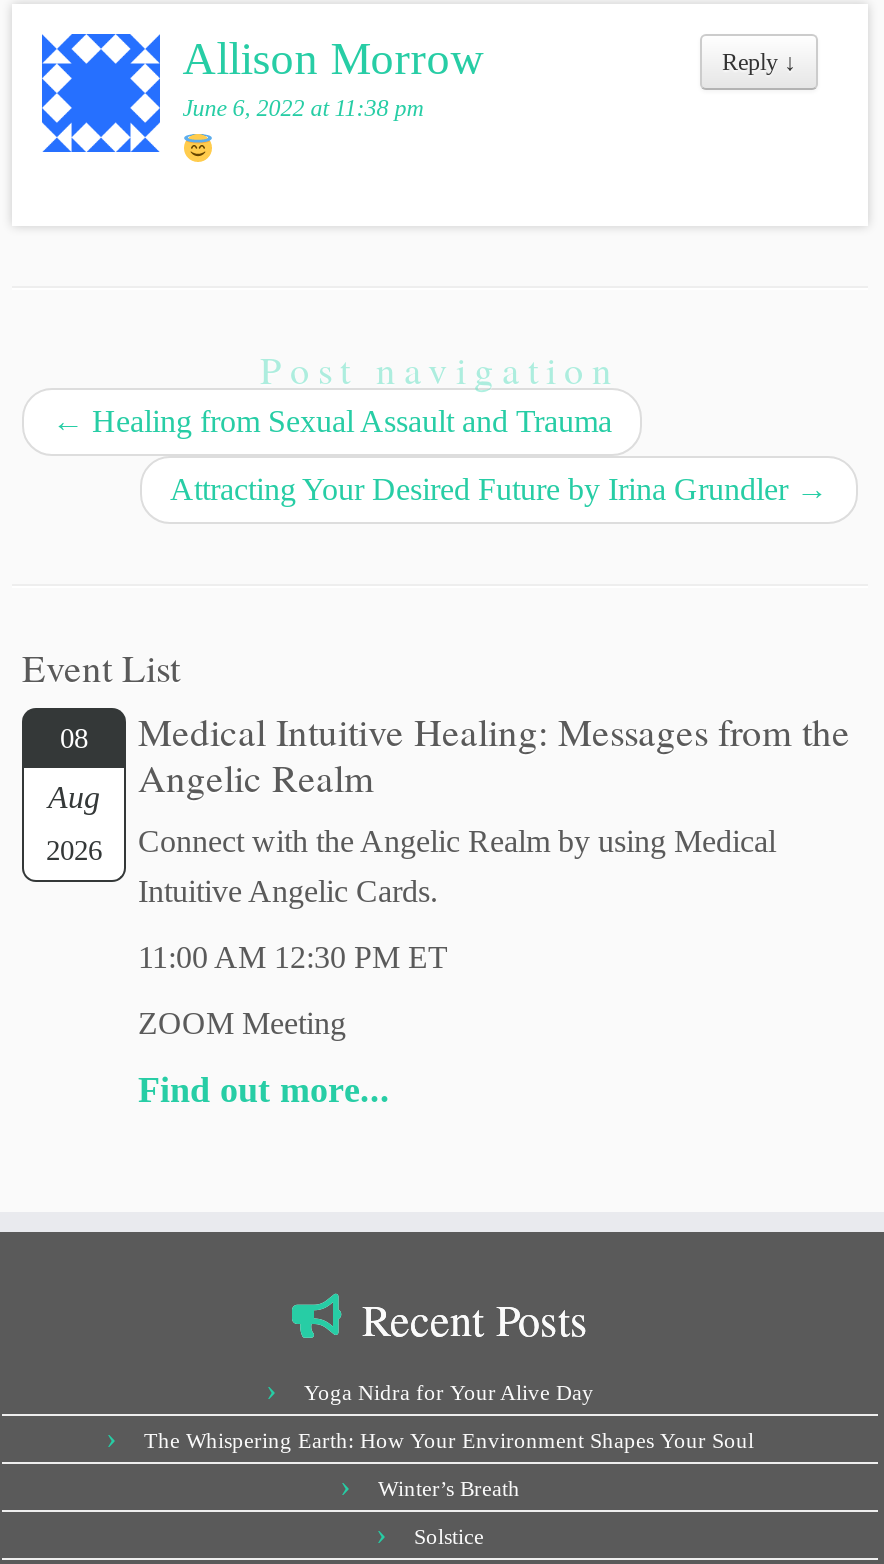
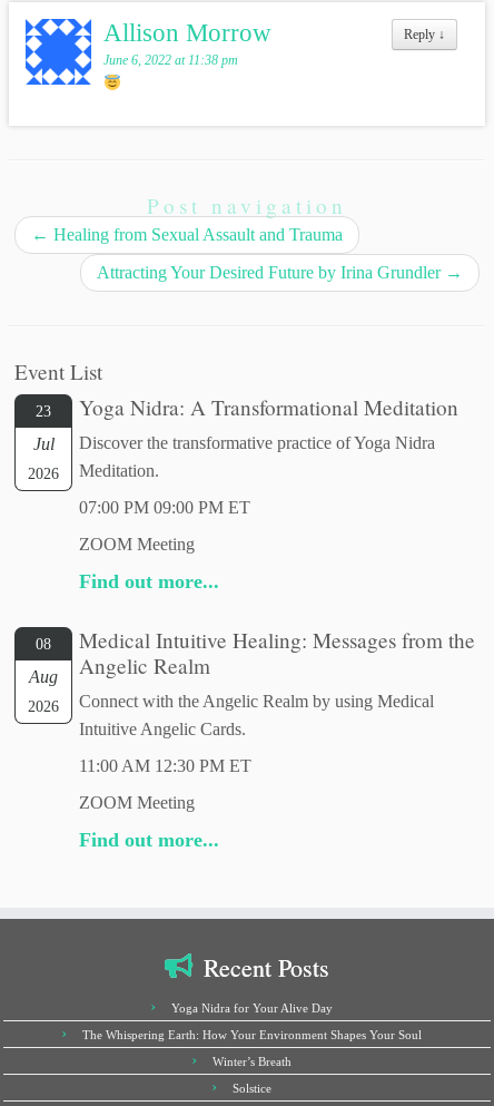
none -> [28,402,59,482] 23 | Jul | 2026
none -> [79,393,458,592] Yoga Nidra: A Transformational Meditation | Discover the transformative practice of Yoga Nidra | Meditation. | 07:00 PM 09:00 PM ET | ZOOM Meeting | Find out more...

